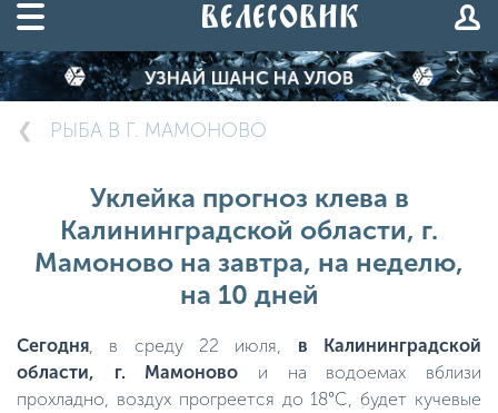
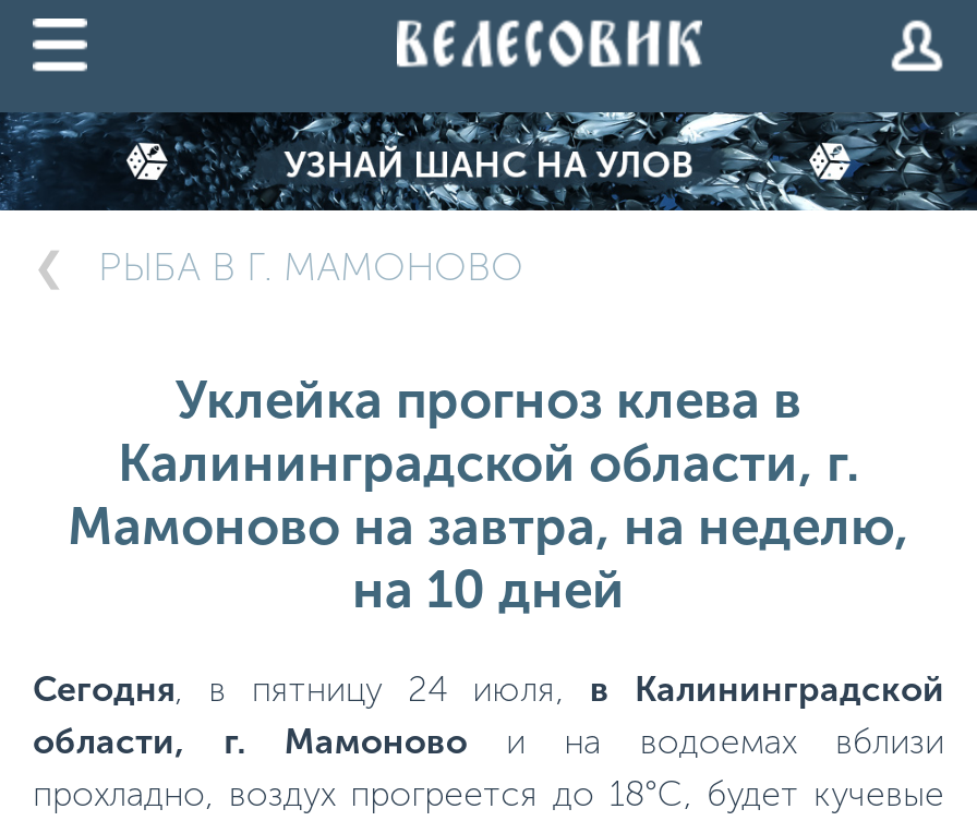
[17,335,481,356] Сегодня, в среду 22 июля, в Калининградской -> [33,669,944,710] Сегодня, в пятницу 24 июля, в Калининградской

